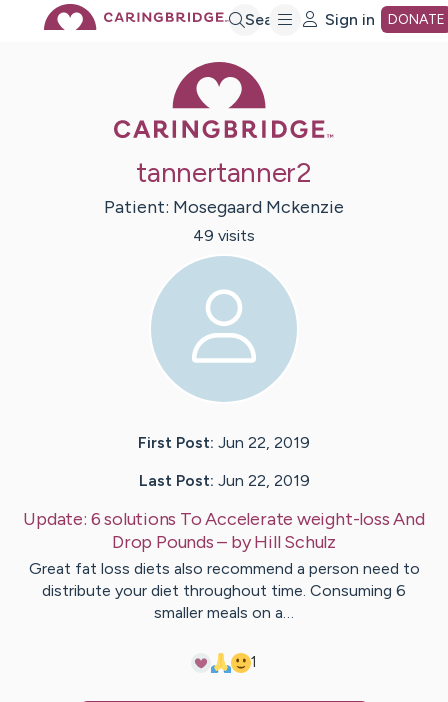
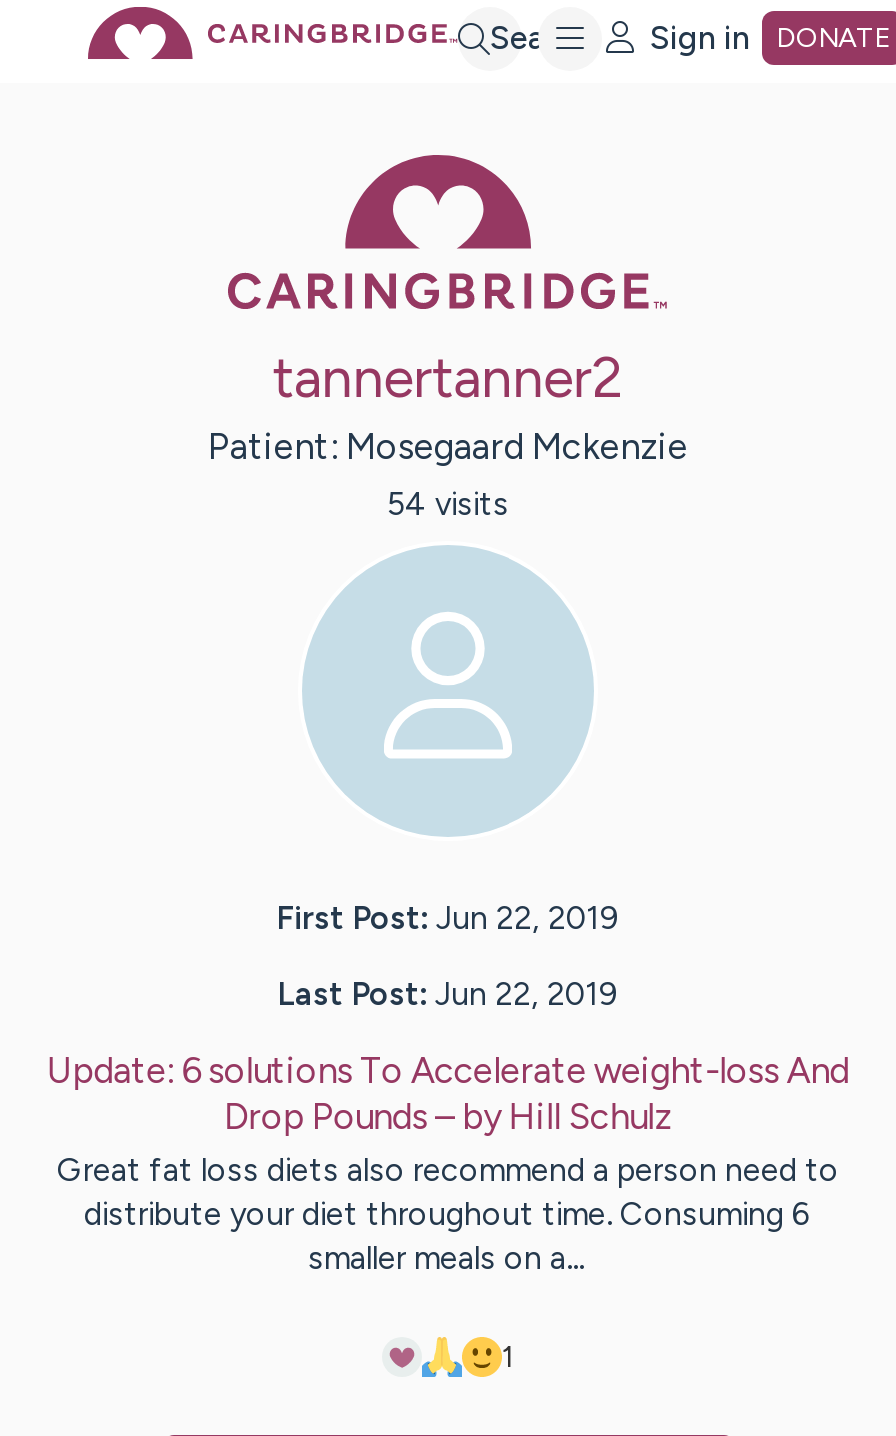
[193,226,255,245] 49 visits -> [387,484,509,522] 54 visits

